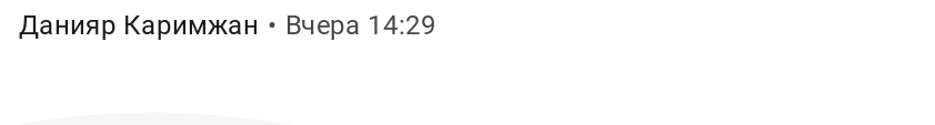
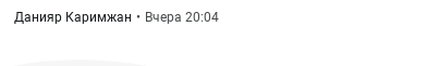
[19,10,436,41] Данияр Каримжан Вчера 14:29 -> [14,10,219,25] Данияр Каримжан Вчера 20:04

